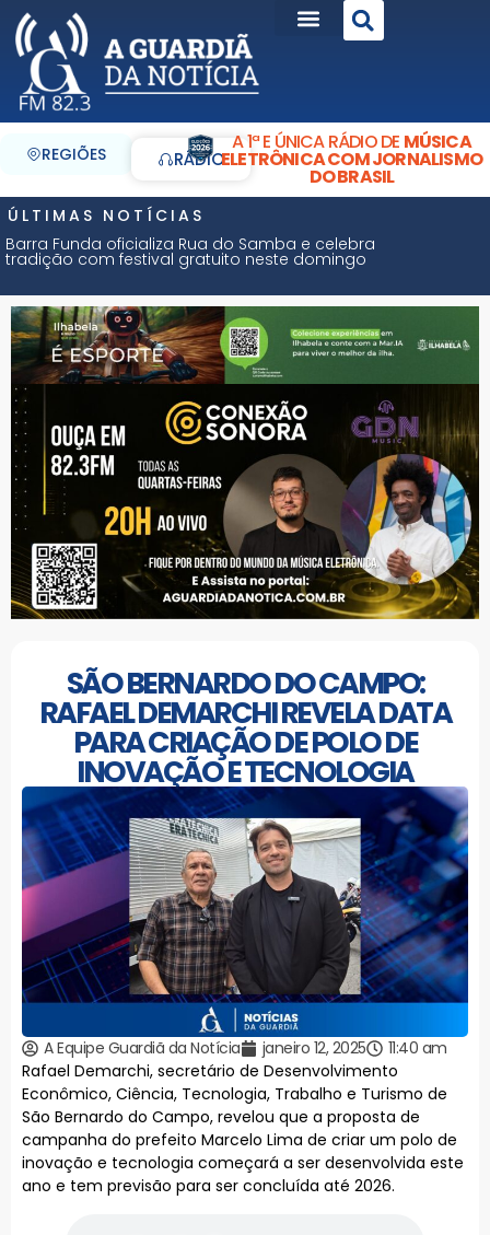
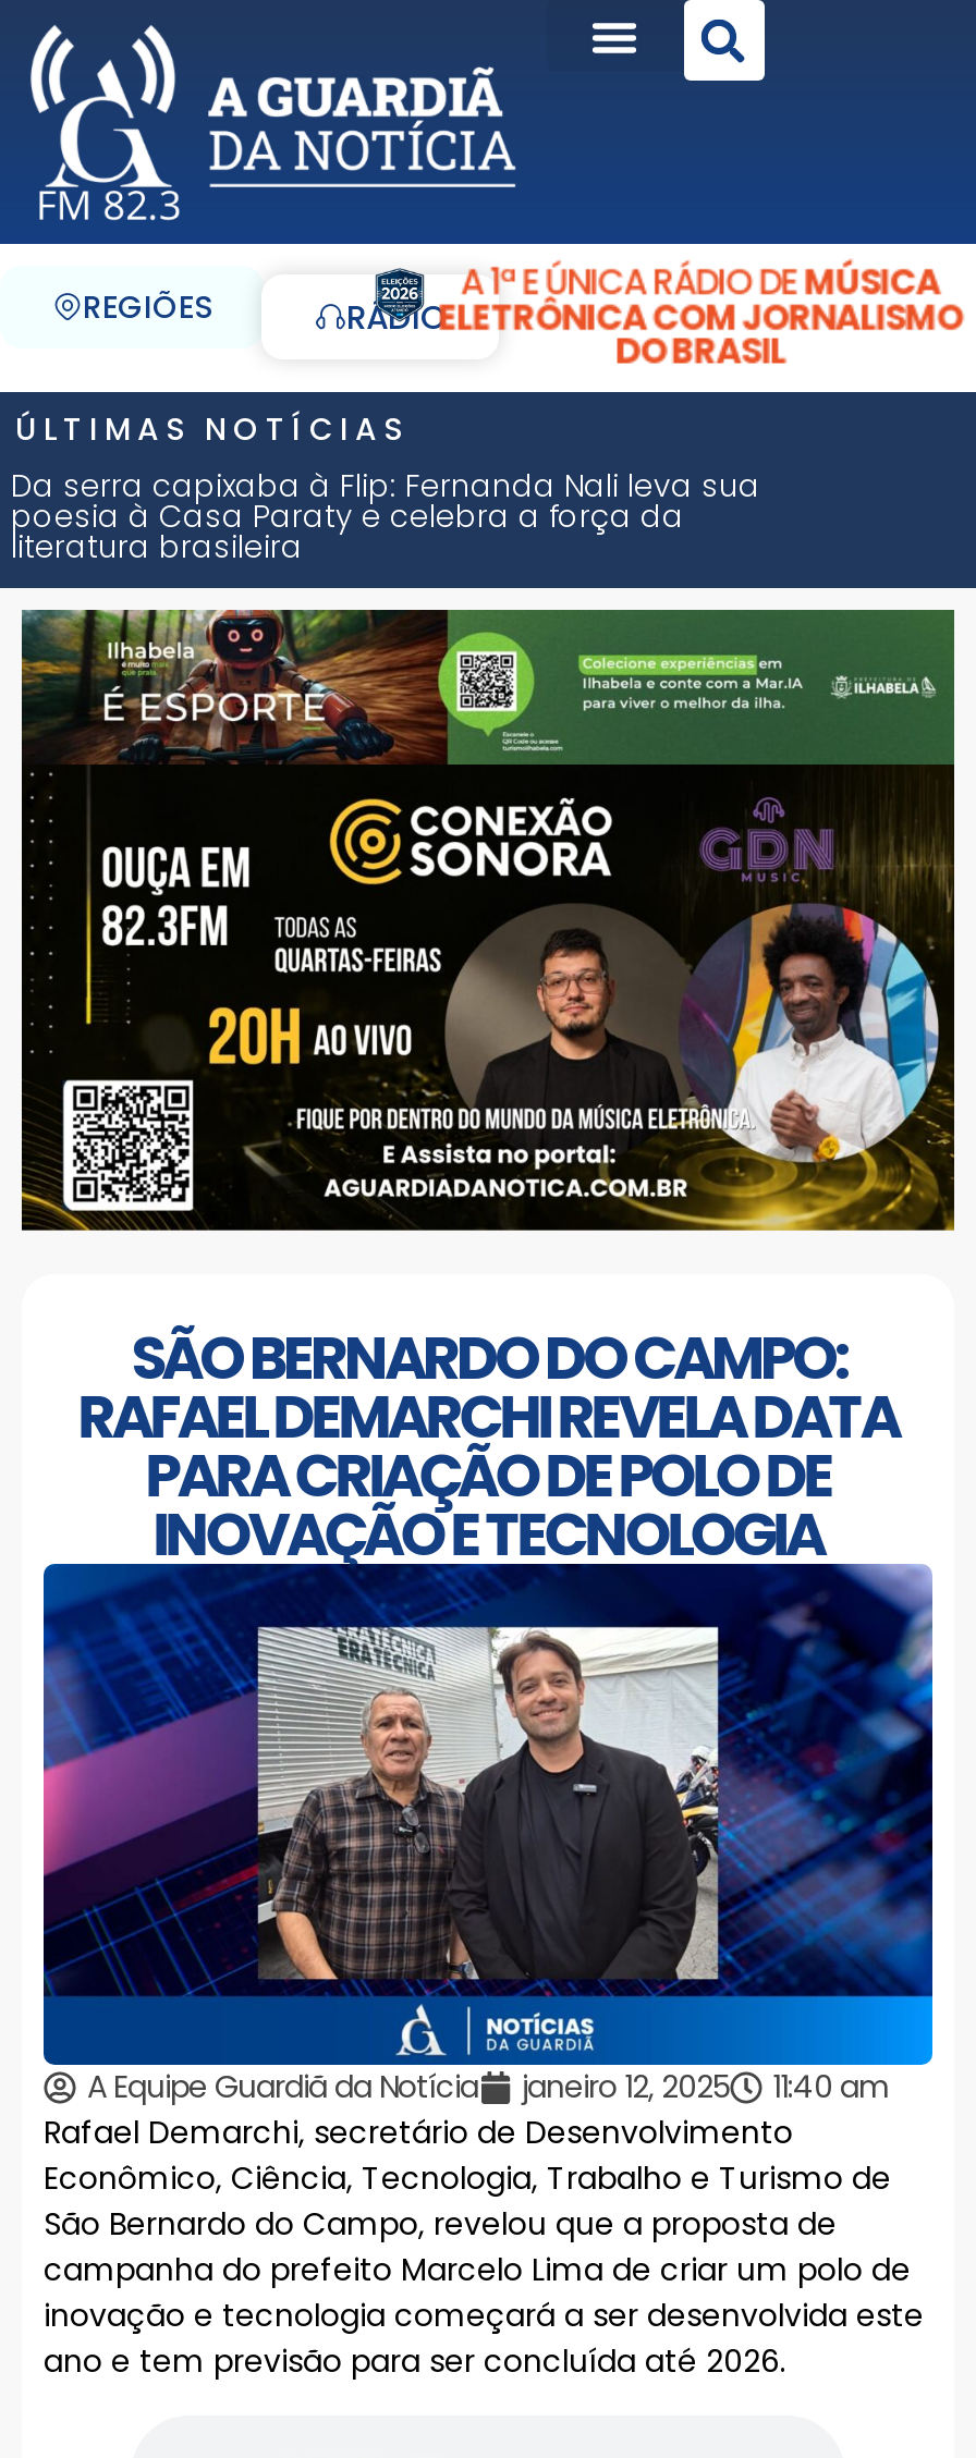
[5,233,375,270] Barra Funda oficializa Rua do Samba e celebra | tradição com festival gratuito neste domingo -> [11,464,760,568] Da serra capixaba à Flip: Fernanda Nali leva sua | poesia à Casa Paraty e celebra a força da | literatura brasileira

